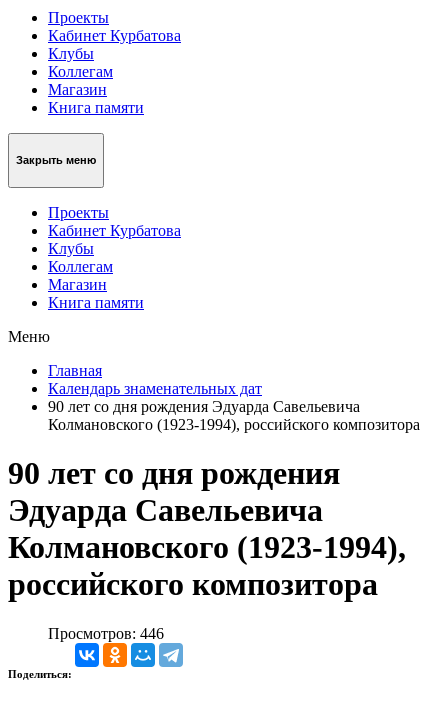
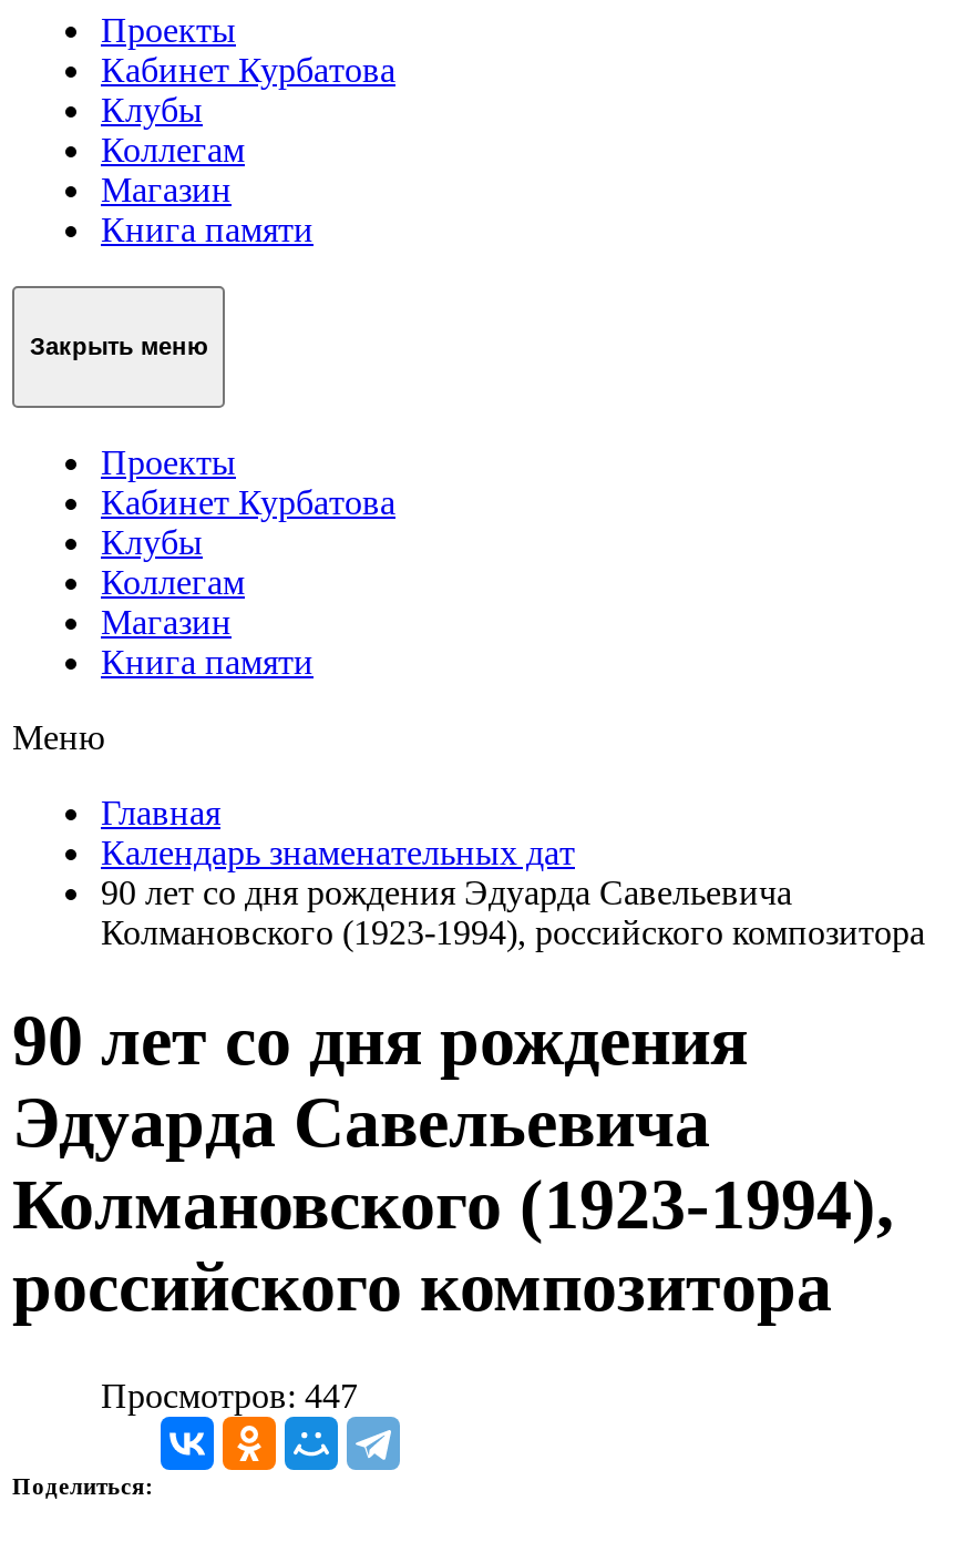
[48,625,164,642] Просмотров: 446 -> [101,1376,358,1414] Просмотров: 447

